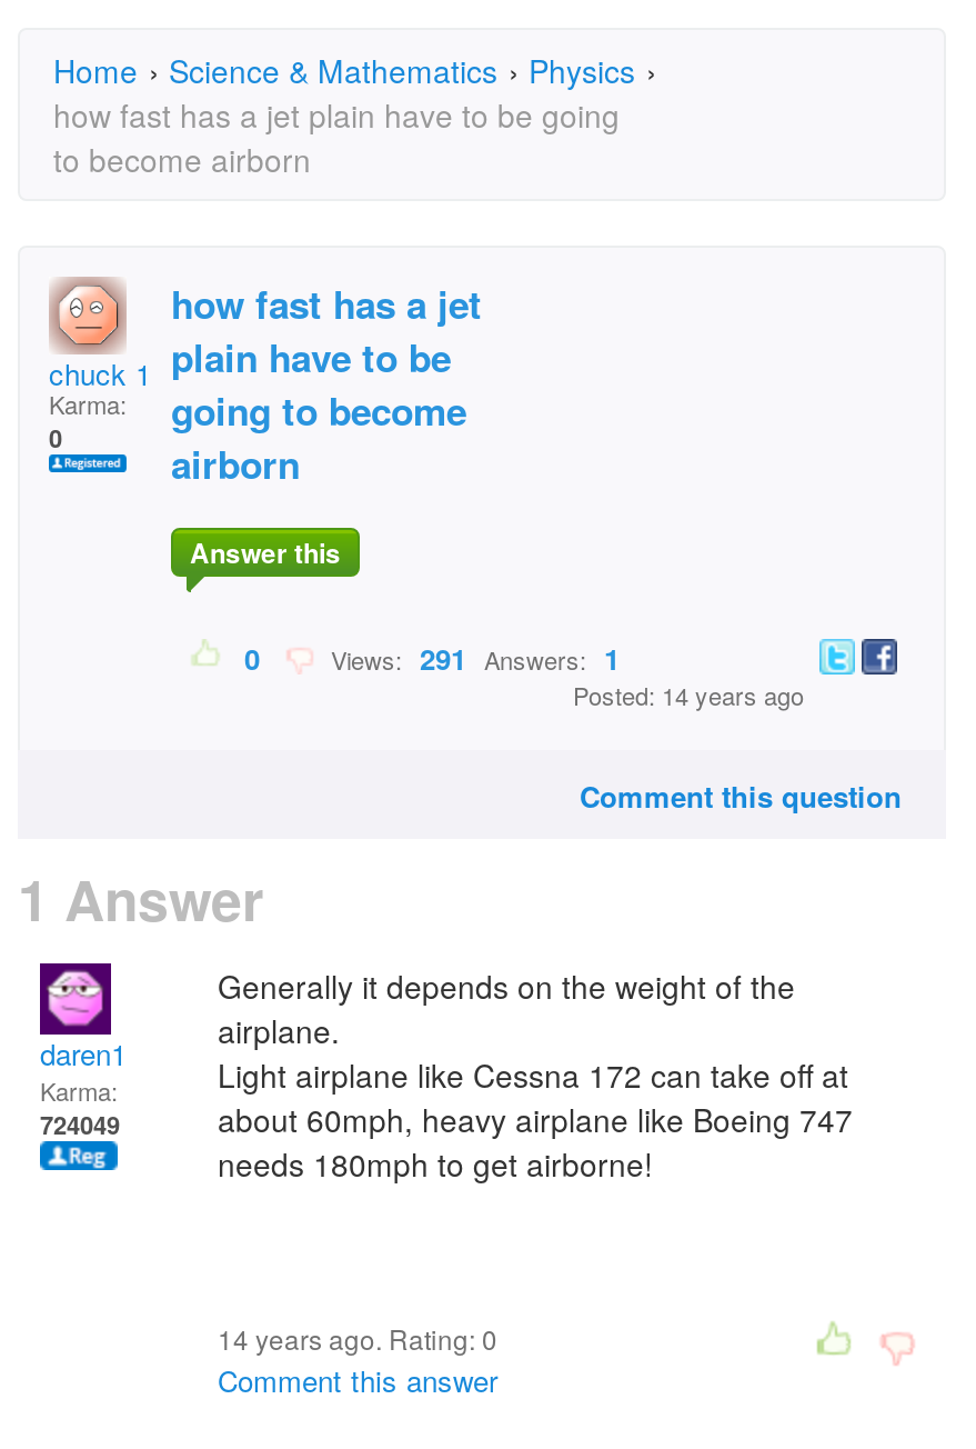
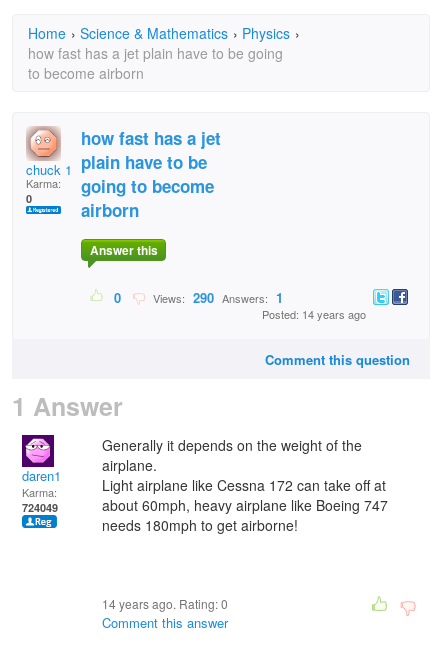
[318,637,620,679] Views: 291 Answers: 1 -> [147,288,283,307] Views: 290 Answers: 1

